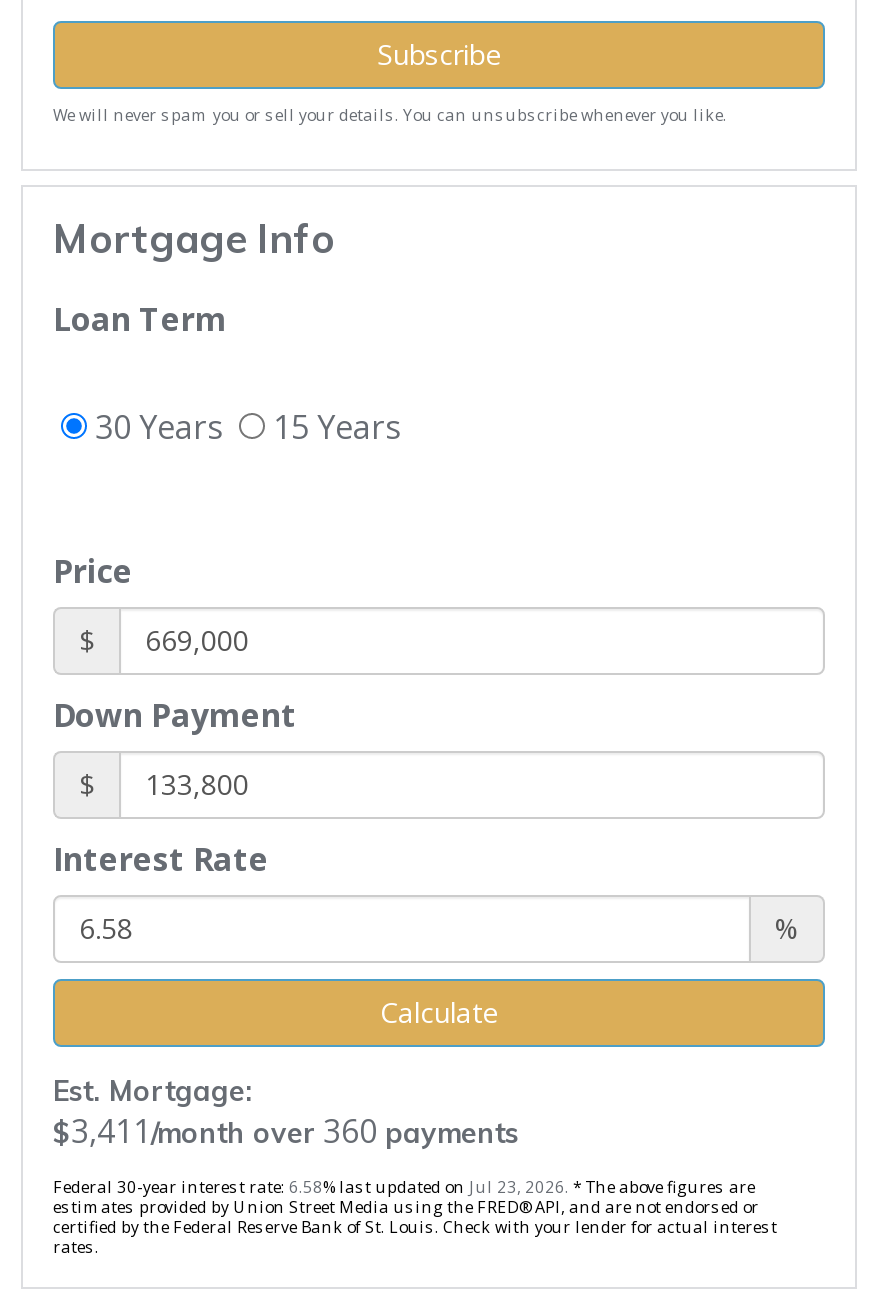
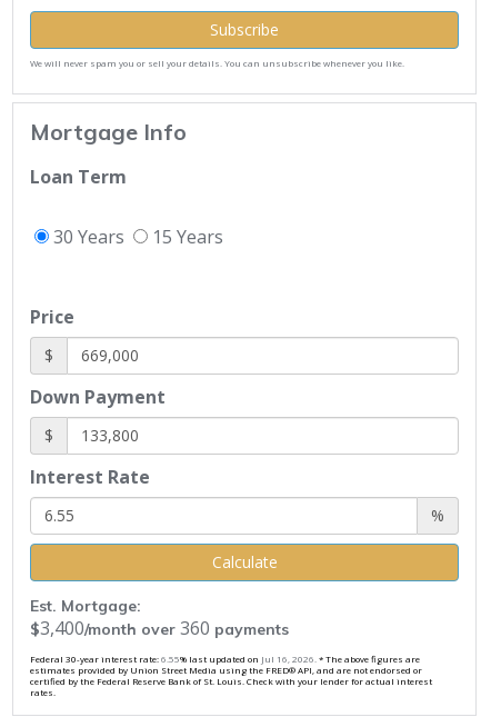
[53,1108,519,1152] $3,411/month over 360 payments -> [30,615,289,640] $3,400/month over 360 payments
[53,1174,755,1196] Federal 30-year interest rate: 6.58% last updated on Jul 23, 2026. * The above figures are -> [30,652,420,664] Federal 30-year interest rate: 6.55% last updated on Jul 16, 2026. * The above figures are

